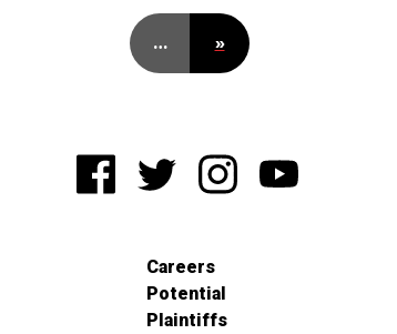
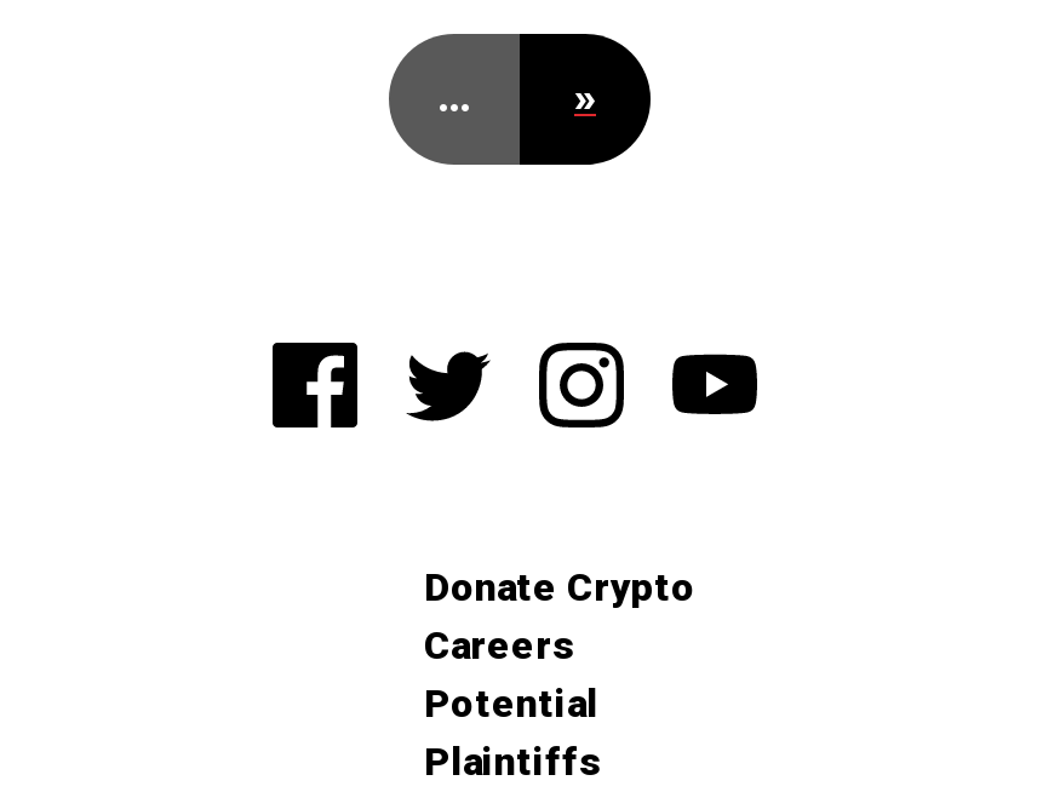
none -> [424,564,695,610] Donate Crypto

